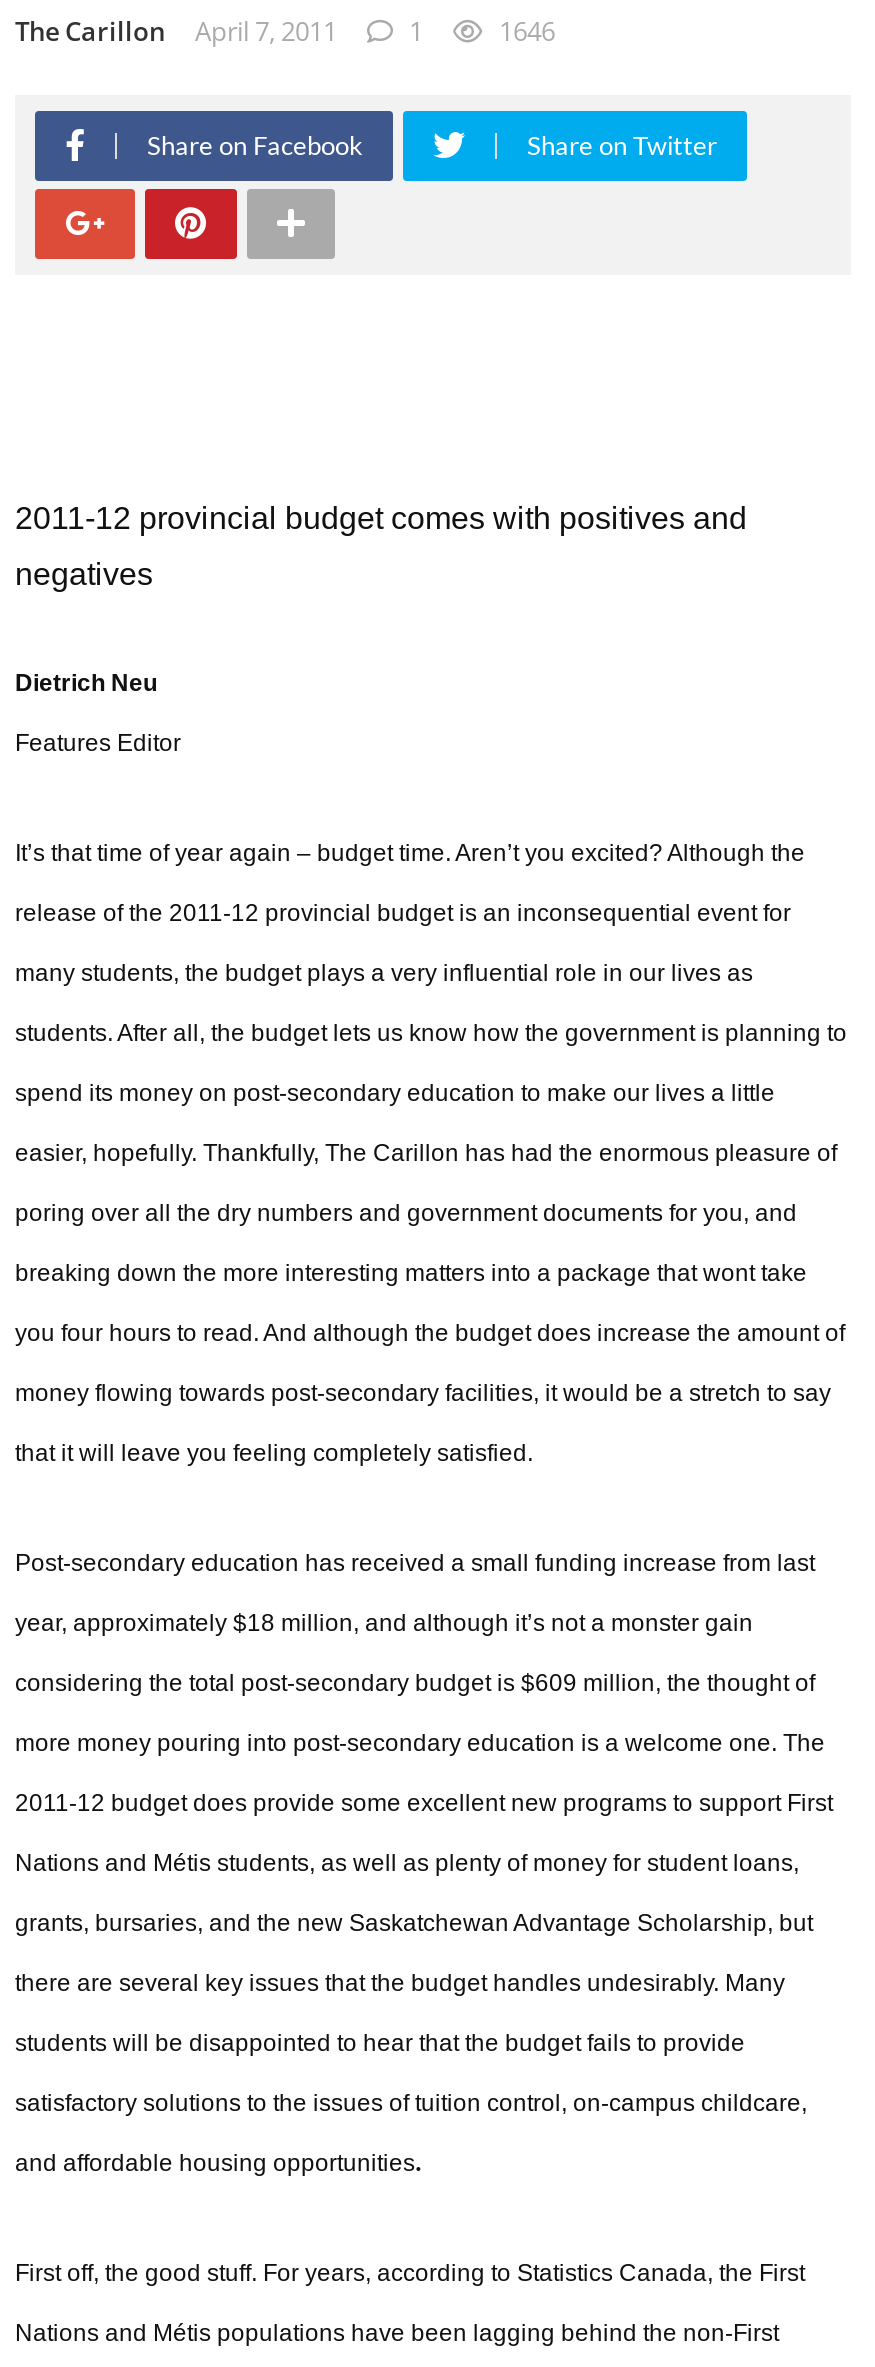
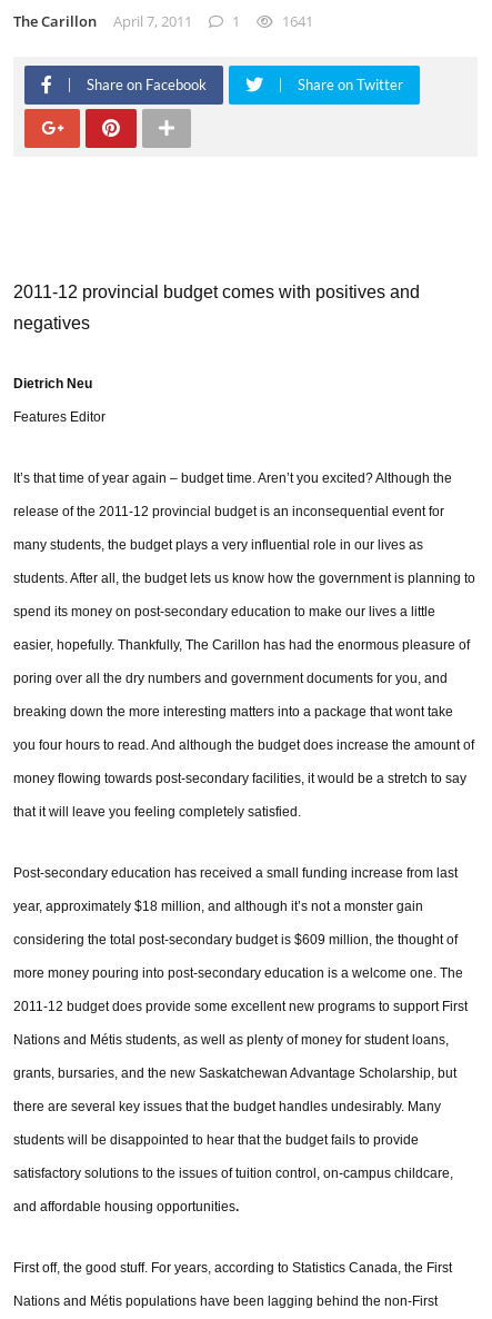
[499,12,555,48] 1646 -> [282,11,313,31] 1641

